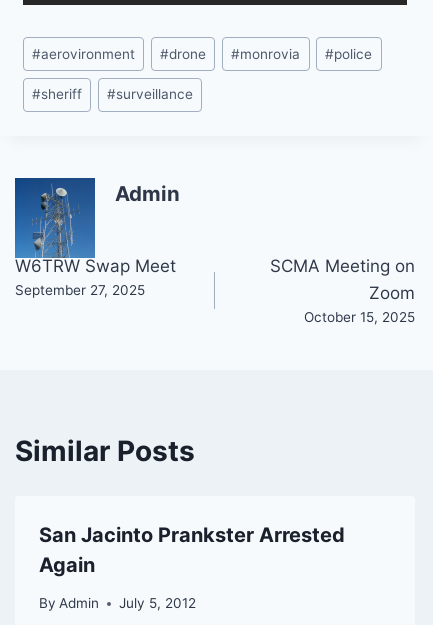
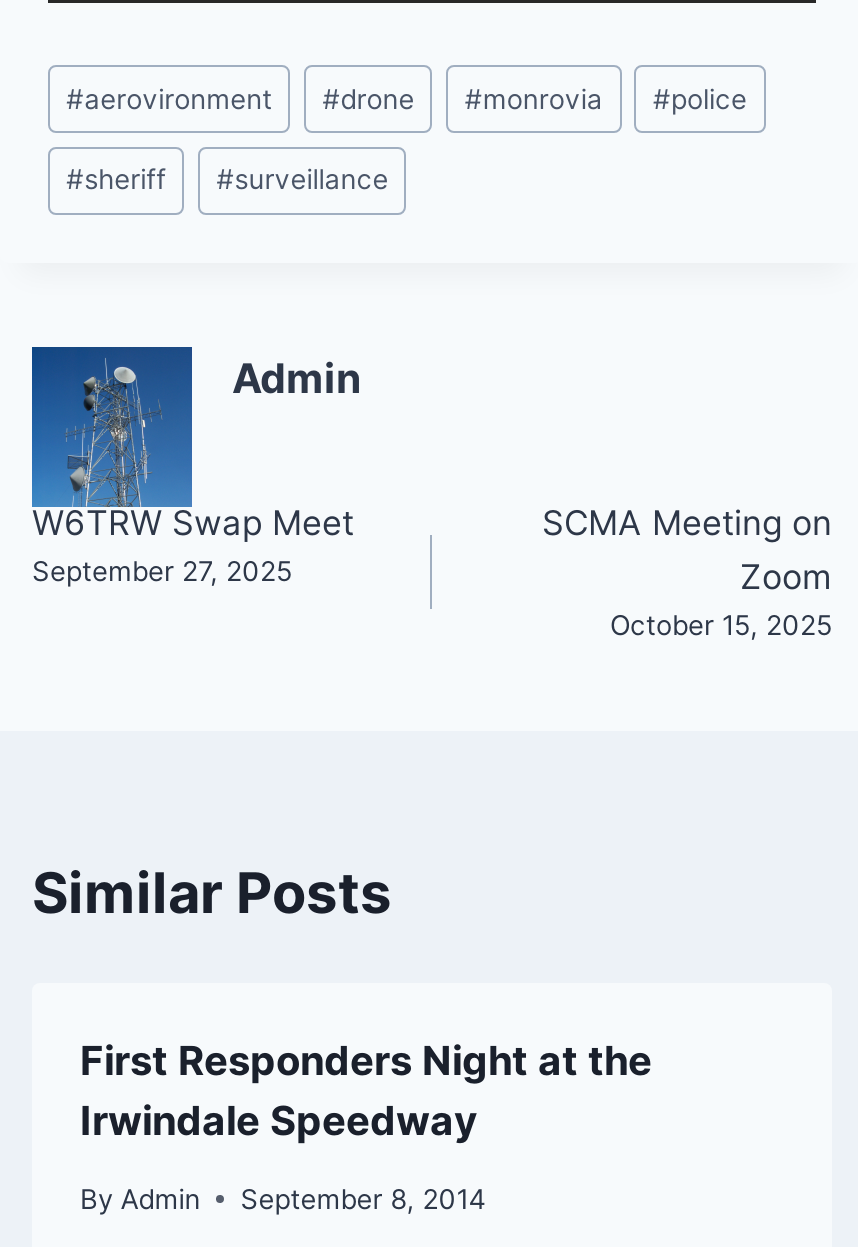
[39,523,345,577] San Jacinto Prankster Arrested | Again -> [80,1037,652,1145] First Responders Night at the | Irwindale Speedway
[39,595,196,611] By Admin July 5, 2012 -> [80,1182,486,1214] By Admin September 8, 2014

